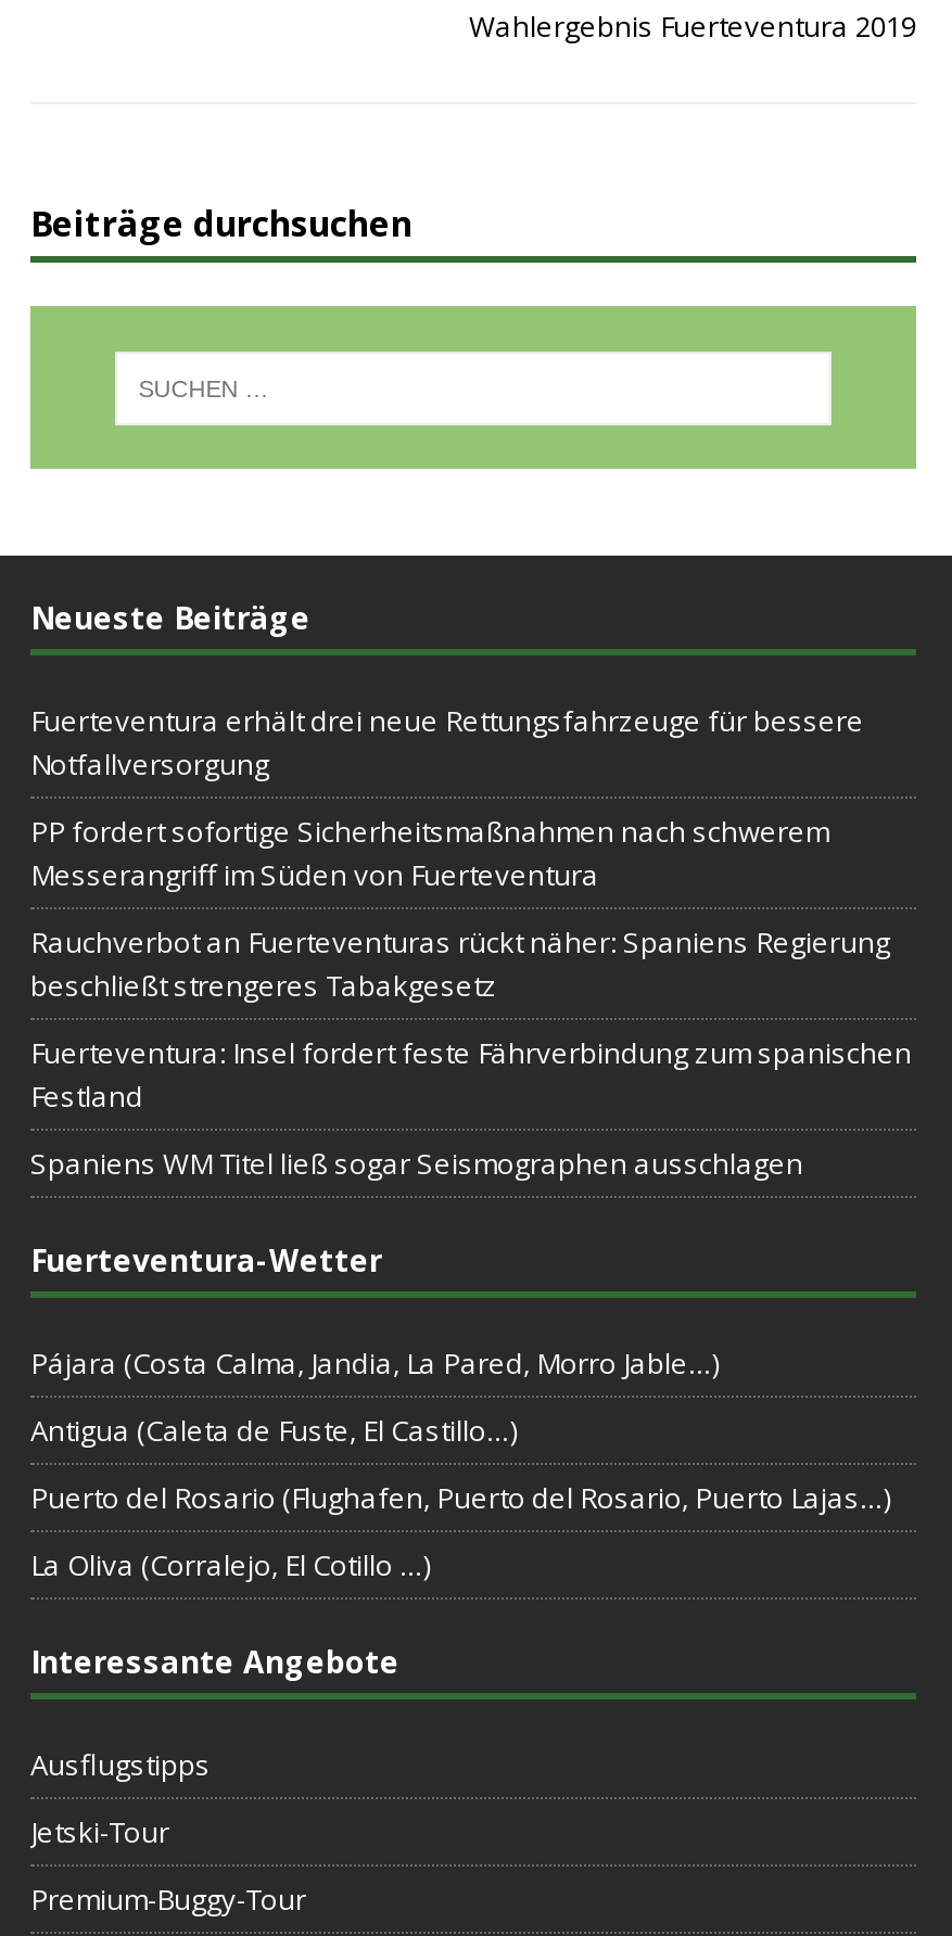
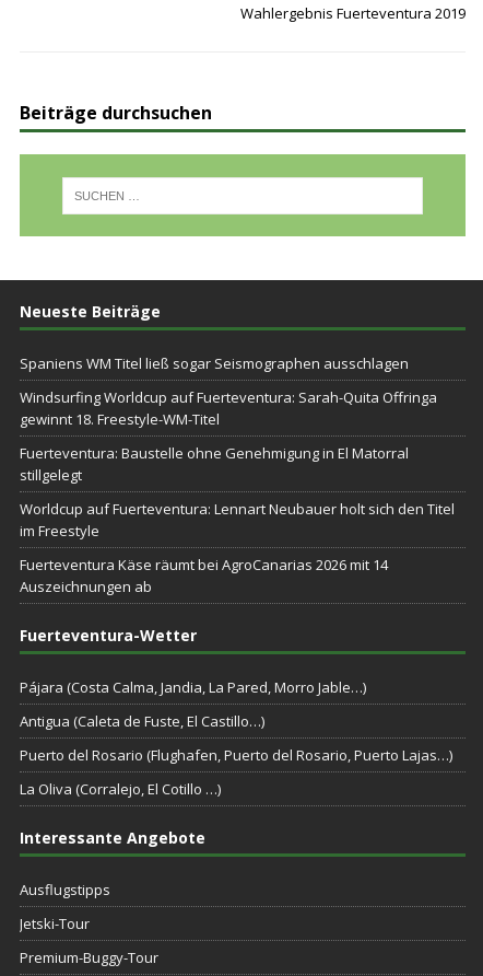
[30,701,912,1116] Fuerteventura erhält drei neue Rettungsfahrzeuge für bessere | Notfallversorgung | PP fordert sofortige Sicherheitsmaßnahmen nach schwerem | Messerangriff im Süden von Fuerteventura | Rauchverbot an Fuerteventuras rückt näher: Spaniens Regierung | beschließt strengeres Tabakgesetz | Fuerteventura: Insel fordert feste Fährverbindung zum spanischen | Festland -> none
moved [30,1144,803,1183] -> [20,353,409,373]: Spaniens WM Titel ließ sogar Seismographen ausschlagen
none -> [20,387,455,596] Windsurfing Worldcup auf Fuerteventura: Sarah-Quita Offringa | gewinnt 18. Freestyle-WM-Titel | Fuerteventura: Baustelle ohne Genehmigung in El Matorral | stillgelegt | Worldcup auf Fuerteventura: Lennart Neubauer holt sich den Titel | im Freestyle | Fuerteventura Käse räumt bei AgroCanarias 2026 mit 14 | Auszeichnungen ab

